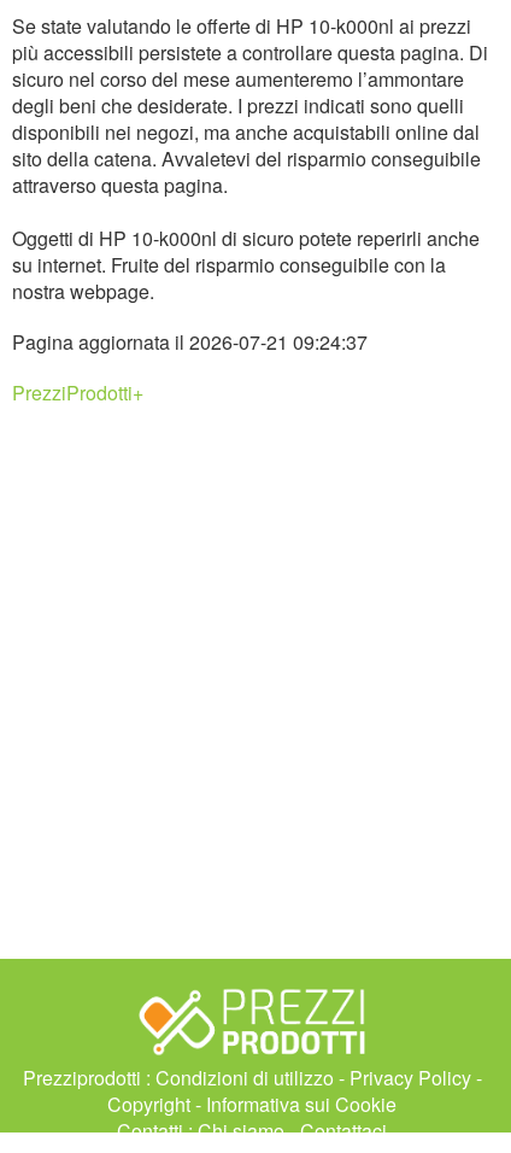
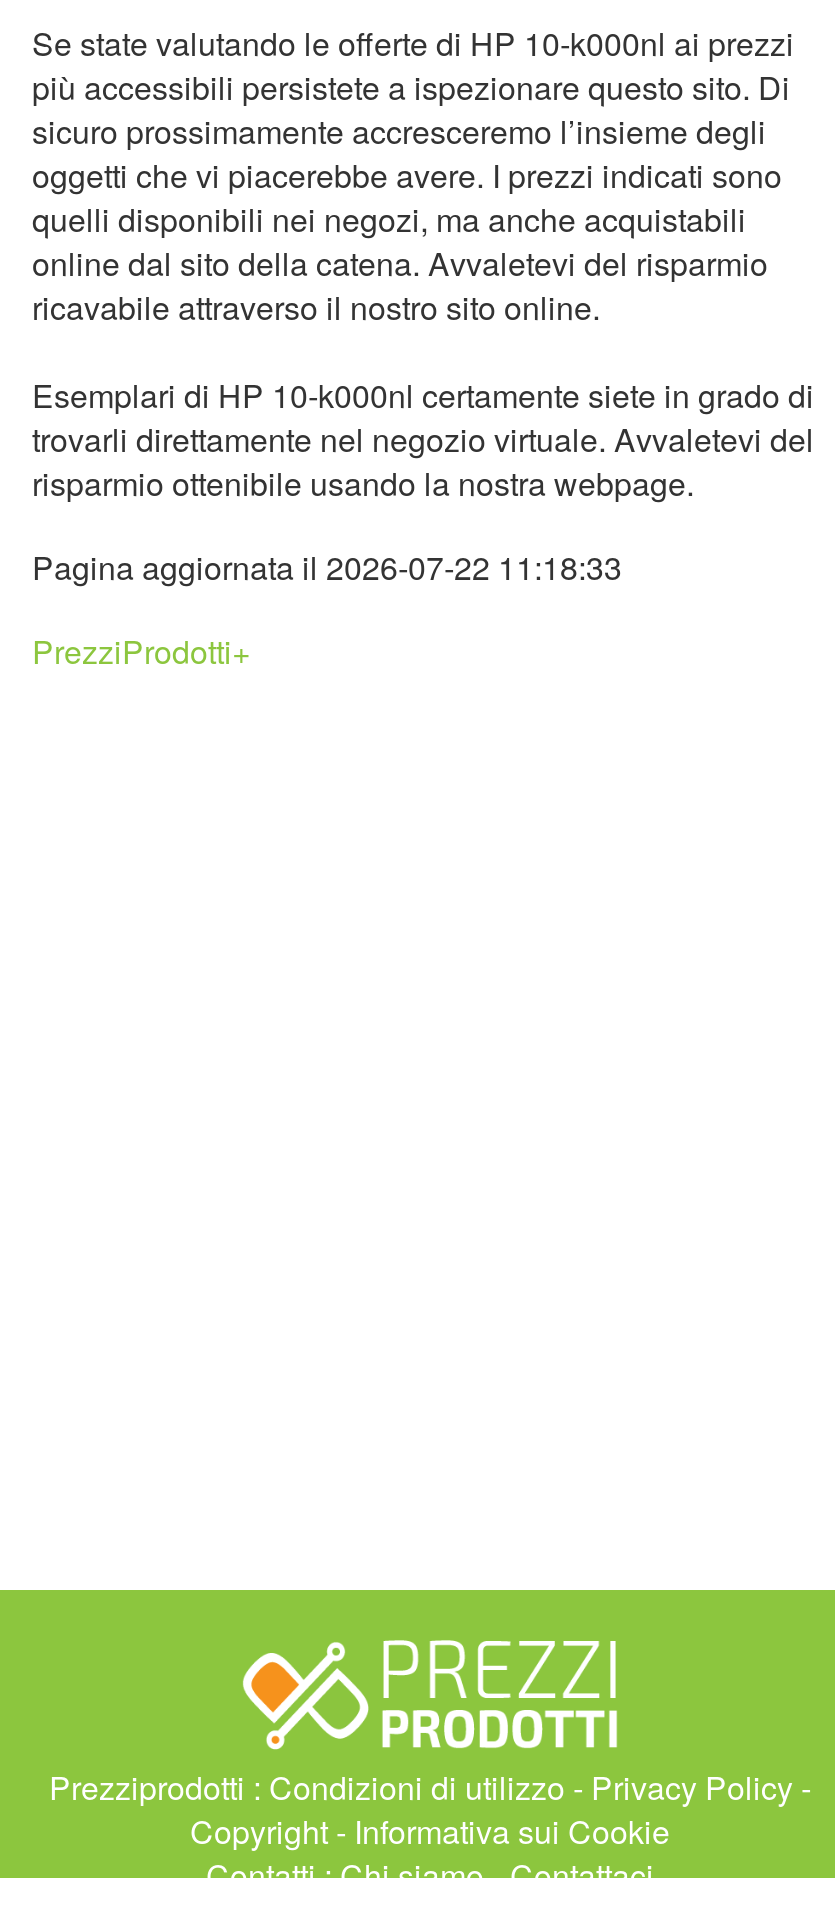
[12,39,488,199] più accessibili persistete a controllare questa pagina. Di | sicuro nel corso del mese aumenteremo l’ammontare | degli beni che desiderate. I prezzi indicati sono quelli | disponibili nei negozi, ma anche acquistabili online dal | sito della catena. Avvaletevi del risparmio conseguibile | attraverso questa pagina. -> [32,64,790,330] più accessibili persistete a ispezionare questo sito. Di | sicuro prossimamente accresceremo l’insieme degli | oggetti che vi piacerebbe avere. I prezzi indicati sono | quelli disponibili nei negozi, ma anche acquistabili | online dal sito della catena. Avvaletevi del risparmio | ricavabile attraverso il nostro sito online.
[12,224,480,305] Oggetti di HP 10-k000nl di sicuro potete reperirli anche | su internet. Fruite del risparmio conseguibile con la | nostra webpage. -> [32,372,814,506] Esemplari di HP 10-k000nl certamente siete in grado di | trovarli direttamente nel negozio virtuale. Avvaletevi del | risparmio ottenibile usando la nostra webpage.
[12,328,368,356] Pagina aggiornata il 2026-07-21 09:24:37 -> [32,544,622,590] Pagina aggiornata il 2026-07-22 11:18:33

